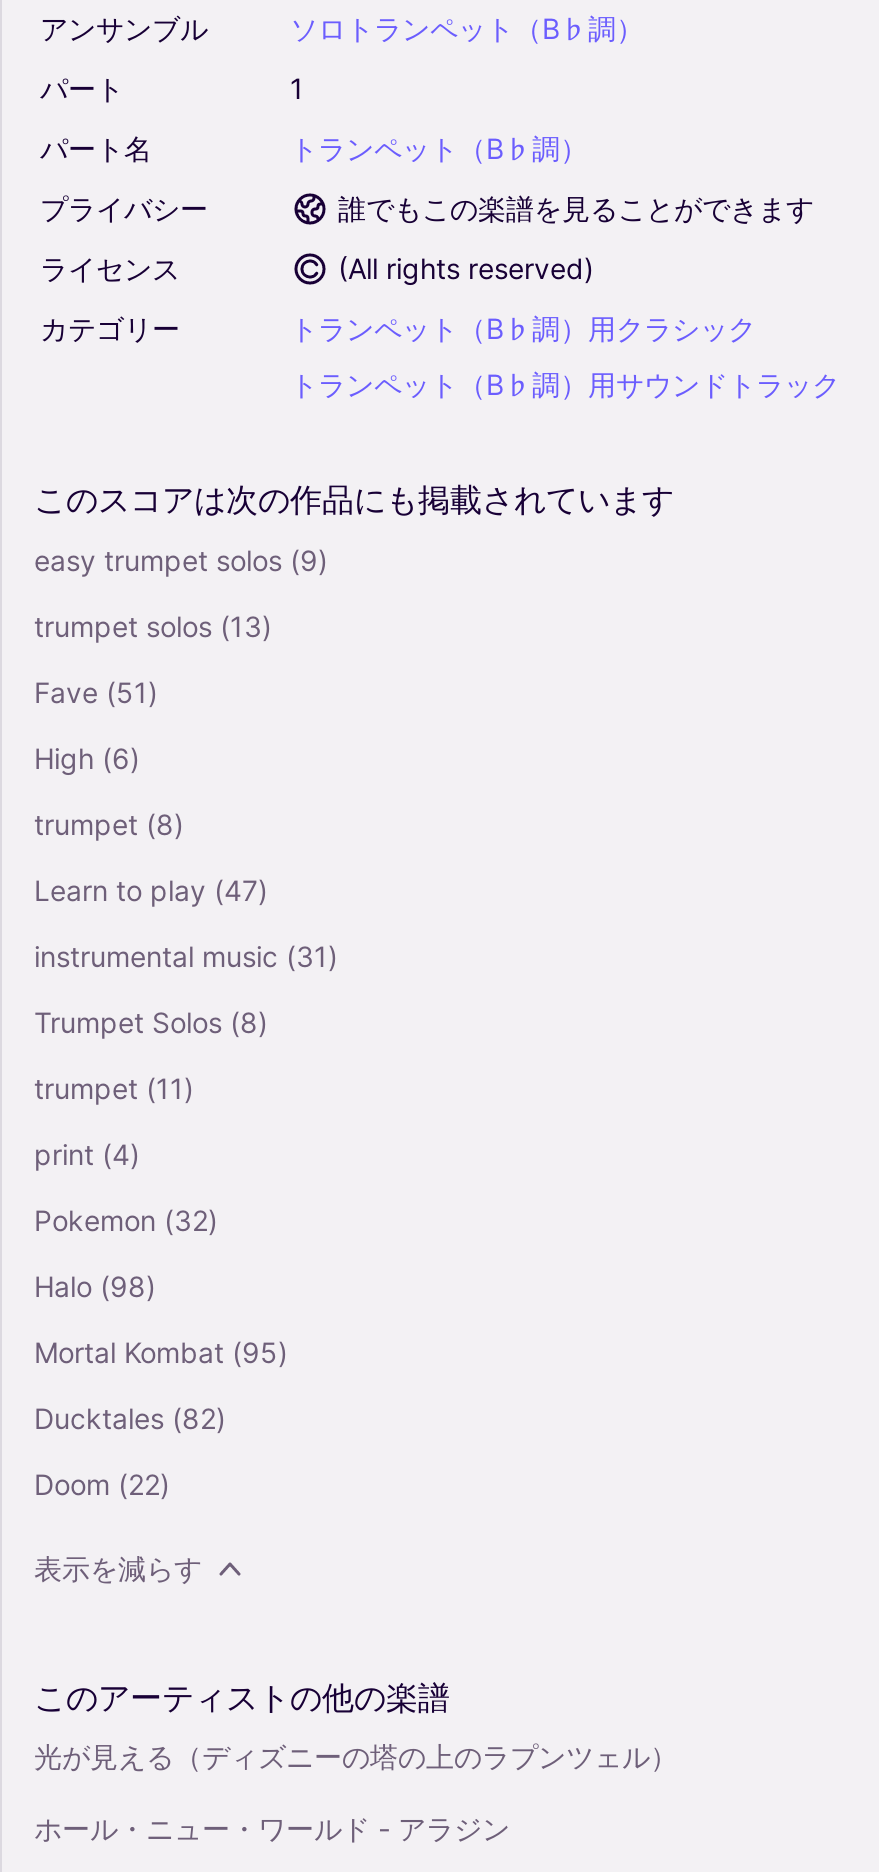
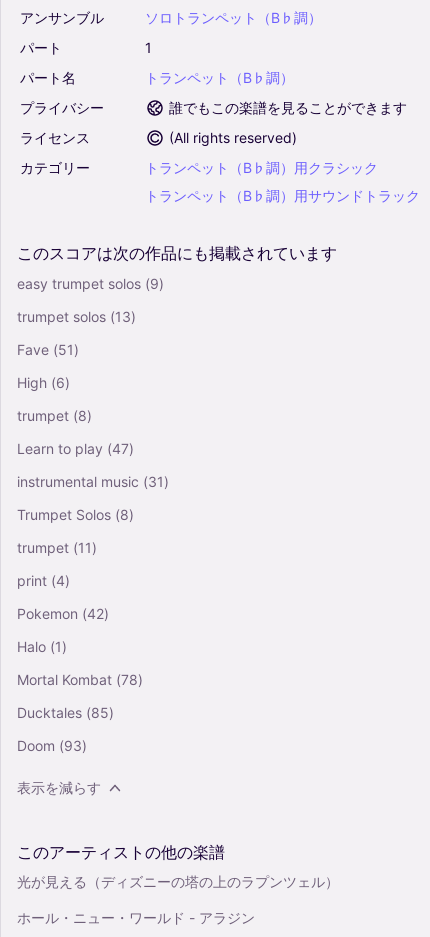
[34,1202,218,1236] Pokemon (32) -> [17,604,109,621] Pokemon (42)
[34,1268,156,1302] Halo (98) -> [17,637,67,654] Halo (1)
[34,1334,288,1368] Mortal Kombat (95) -> [17,670,143,687] Mortal Kombat (78)
[34,1400,226,1434] Ducktales (82) -> [17,703,114,720] Ducktales (85)
[34,1466,170,1500] Doom (22) -> [17,736,87,753] Doom (93)

